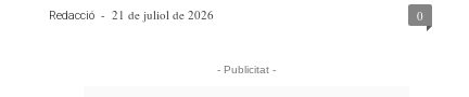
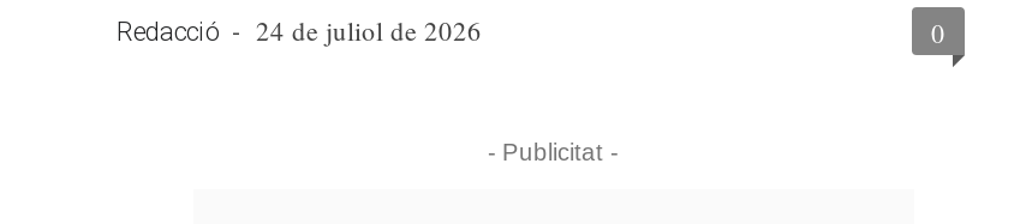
[49,6,214,22] Redacció - 21 de juliol de 2026 -> [117,13,482,49] Redacció - 24 de juliol de 2026

